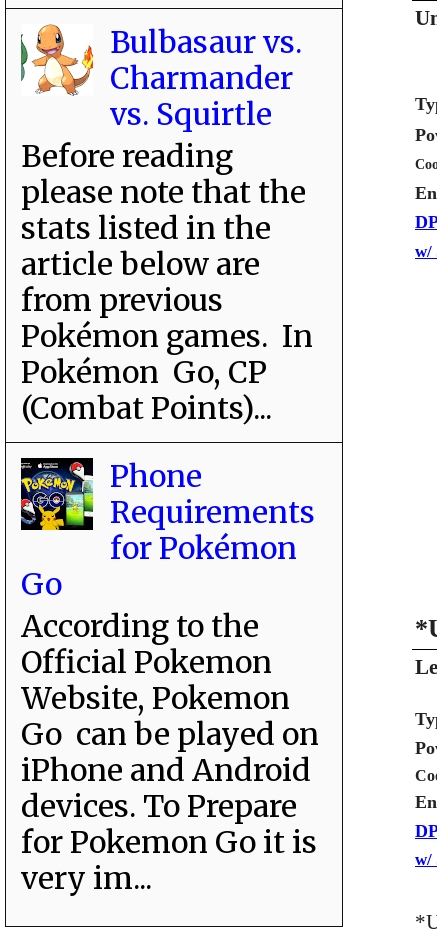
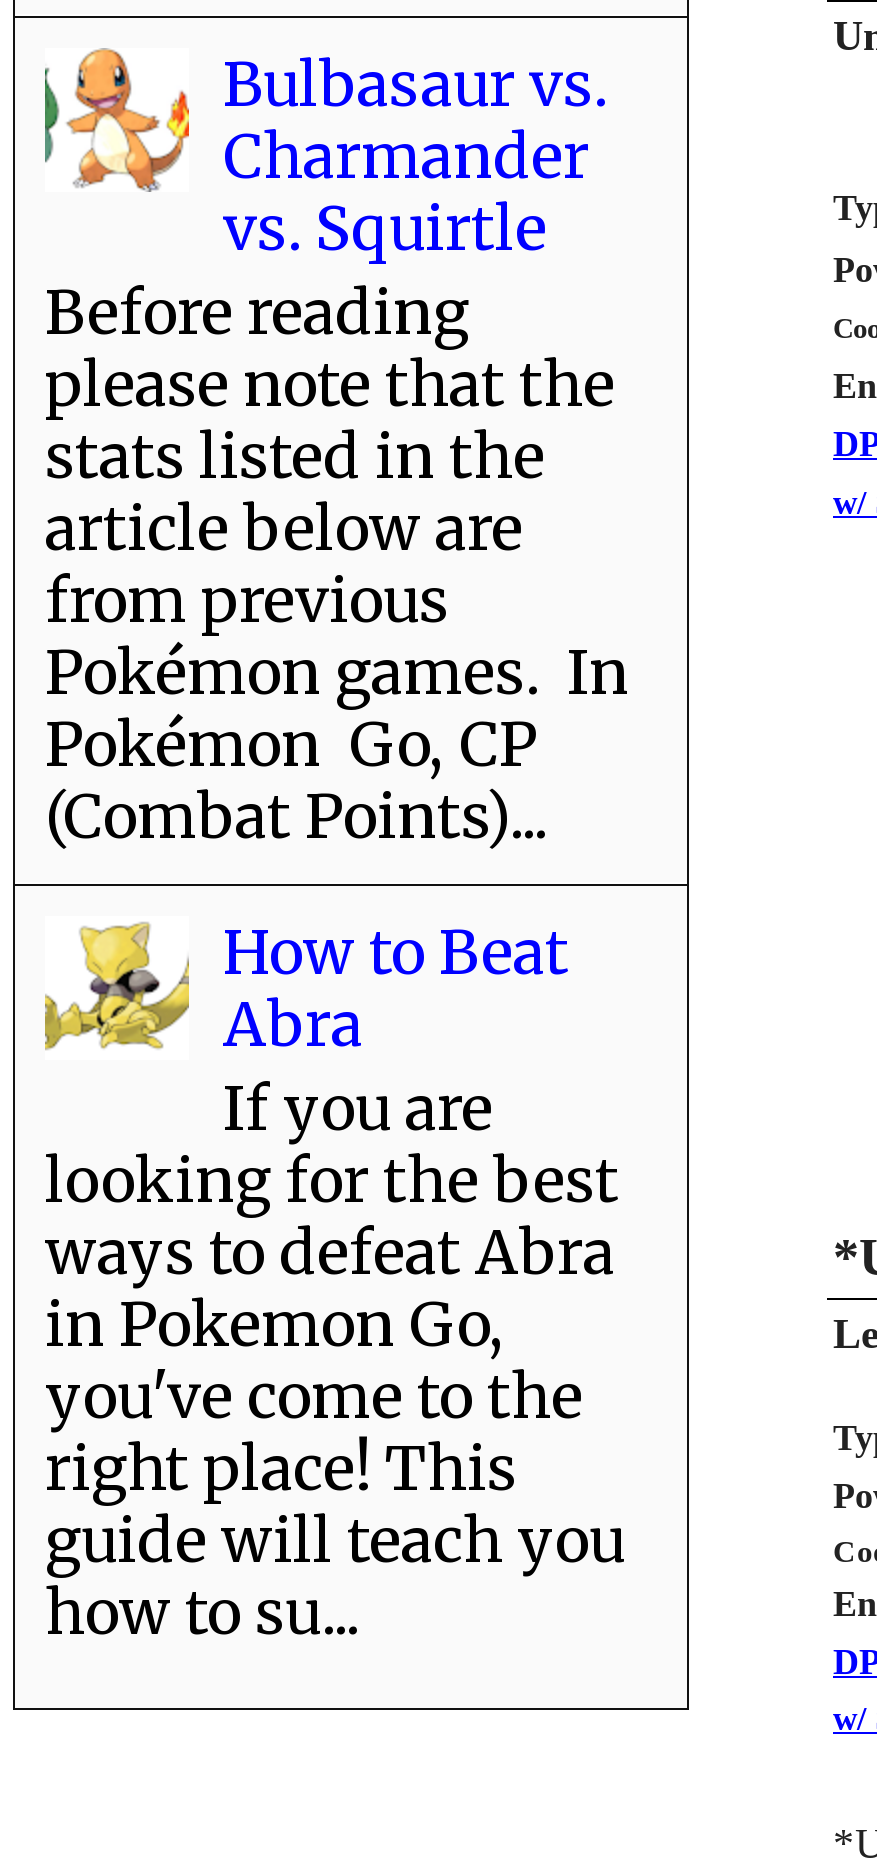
[20,457,319,897] [image] | Phone | Requirements | for Pokémon | Go | According to the | Official Pokemon | Website, Pokemon | Go can be played on | iPhone and Android | devices. To Prepare | for Pokemon Go it is | very im... -> [43,914,625,1650] [image] | How to Beat | Abra | If you are | looking for the best | ways to defeat Abra | in Pokemon Go, | you've come to the | right place! This | guide will teach you | how to su...

